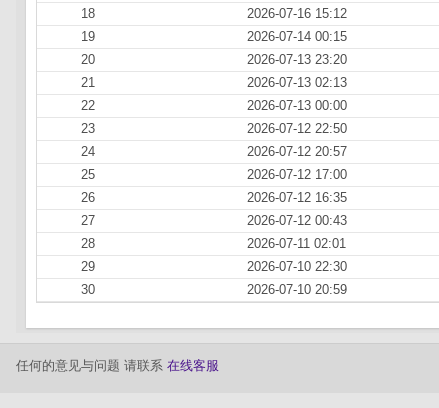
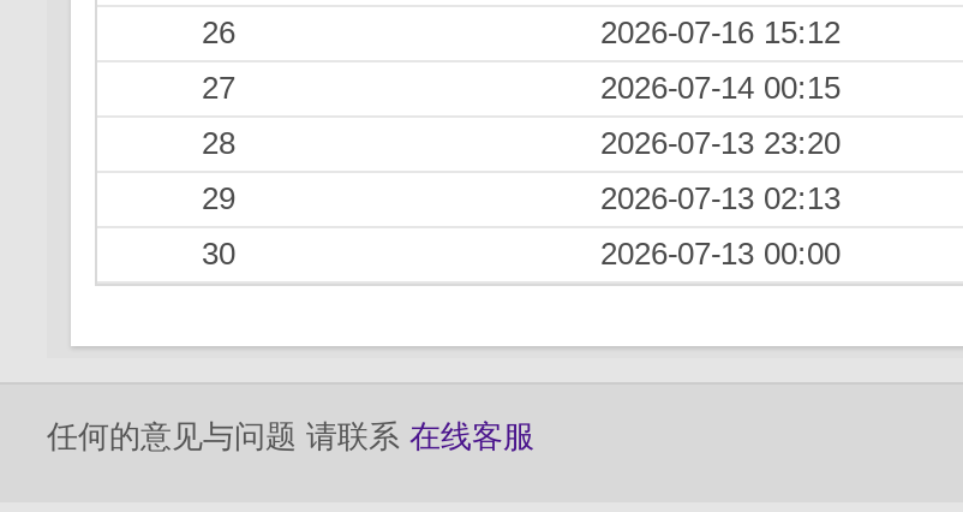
[80,6,94,21] 18 -> [202,14,235,50] 26
[80,29,94,44] 19 -> [202,70,235,106] 27
[80,52,94,67] 20 -> [202,125,235,161] 28
[80,75,94,90] 21 -> [202,180,235,216] 29
[80,98,94,113] 22 -> [202,236,235,272] 30
[80,121,346,297] 23 | 2026-07-12 22:50 | 24 | 2026-07-12 20:57 | 25 | 2026-07-12 17:00 | 26 | 2026-07-12 16:35 | 27 | 2026-07-12 00:43 | 28 | 2026-07-11 02:01 | 29 | 2026-07-10 22:30 | 30 | 2026-07-10 20:59 -> none

